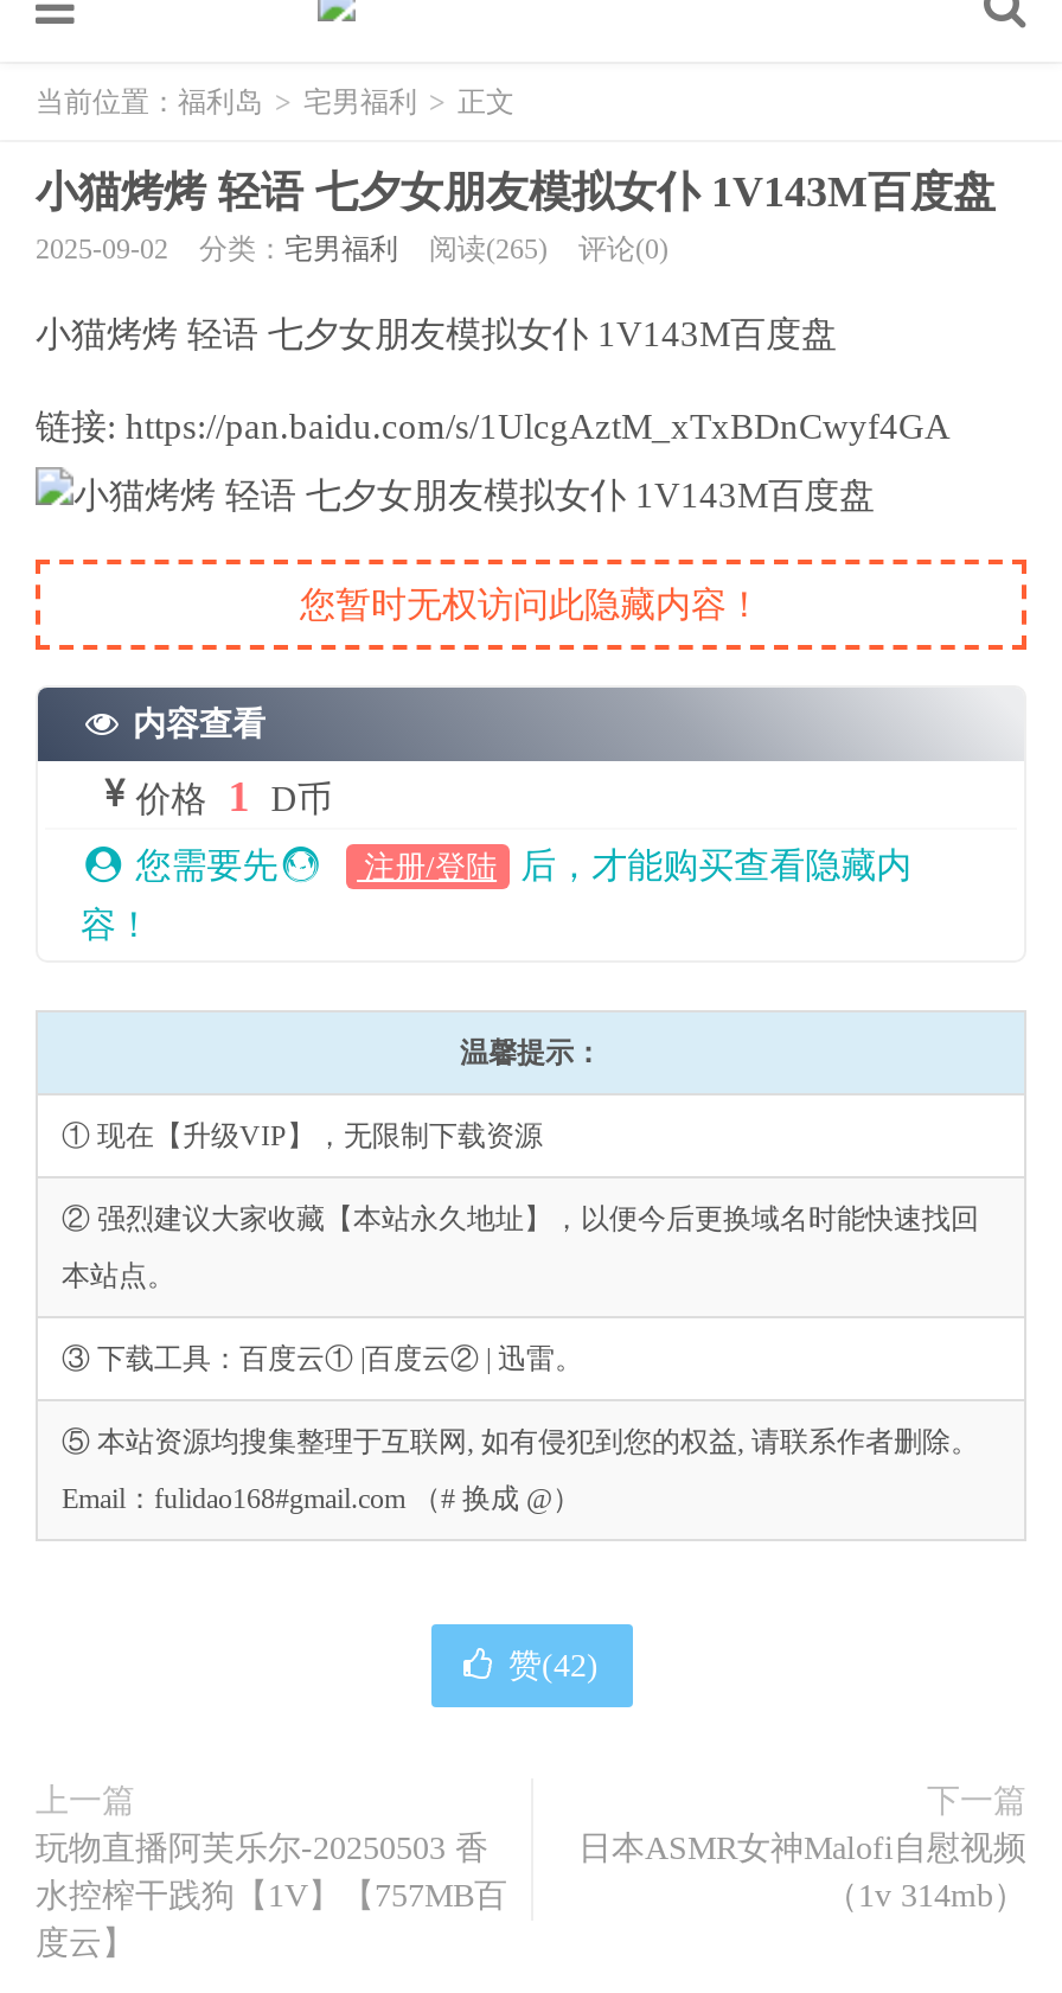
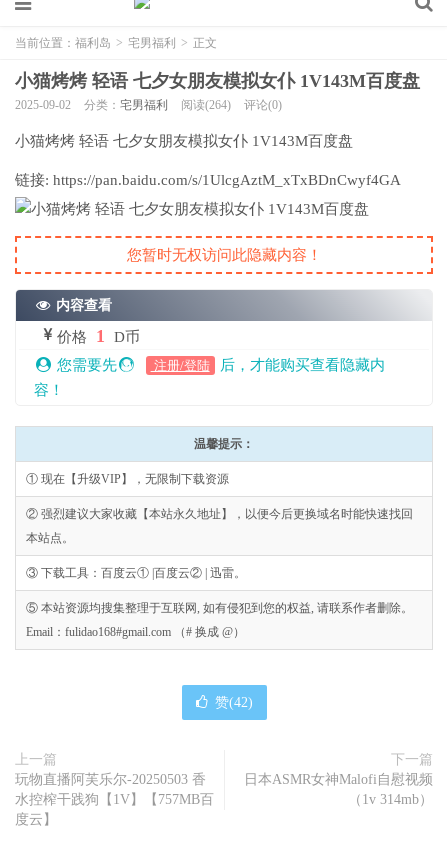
[36,232,668,266] 2025-09-02 分类：宅男福利 阅读(265) 评论(0) -> [15,98,282,112] 2025-09-02 分类：宅男福利 阅读(264) 评论(0)

